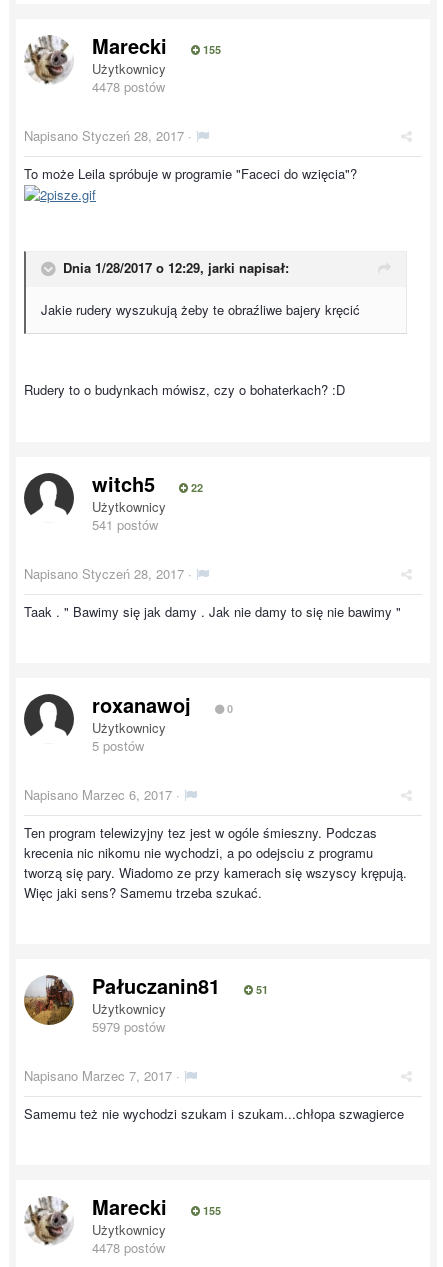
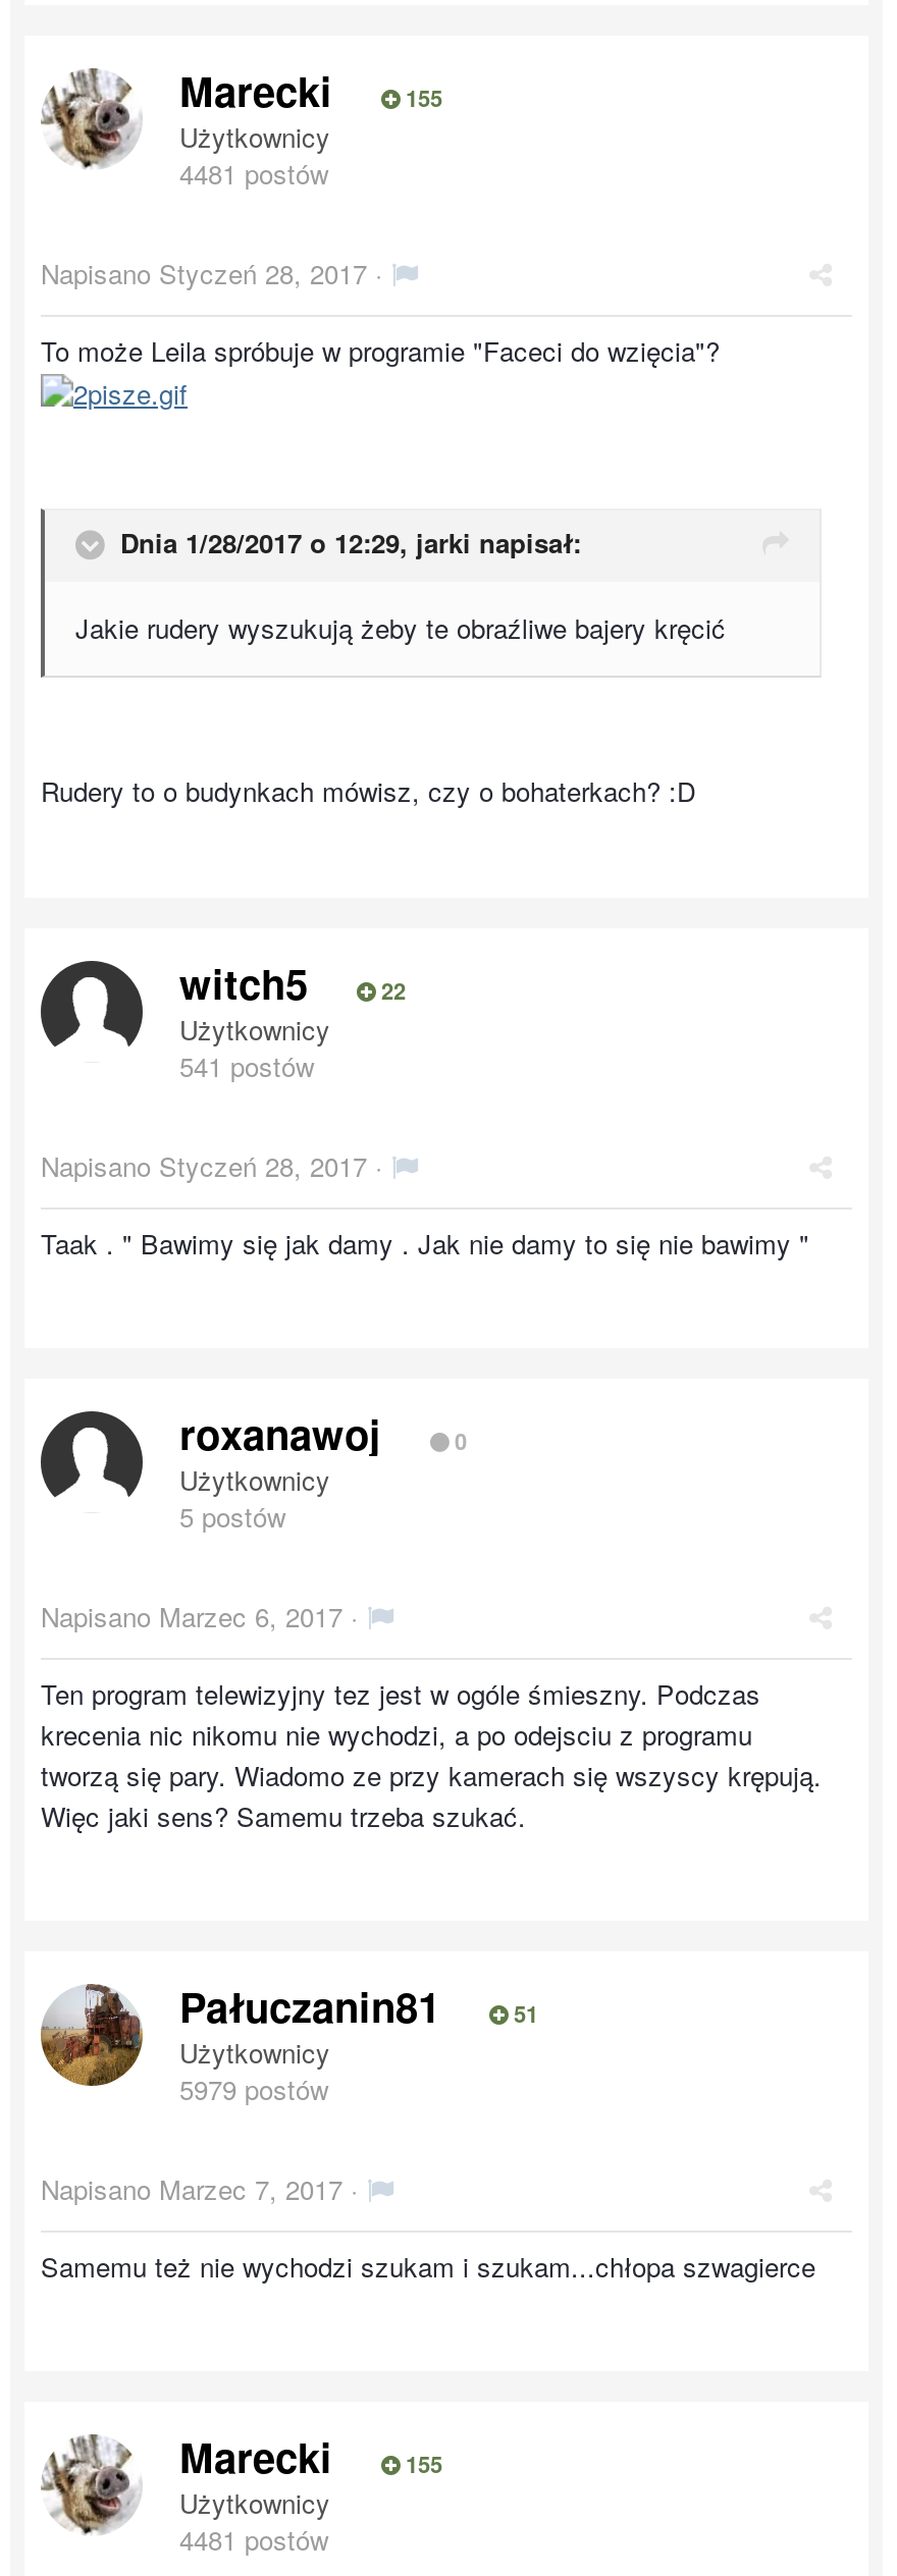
[92,77,165,96] 4478 postów -> [179,153,328,192] 4481 postów
[92,1238,165,1257] 4478 postów -> [179,2519,328,2558] 4481 postów

